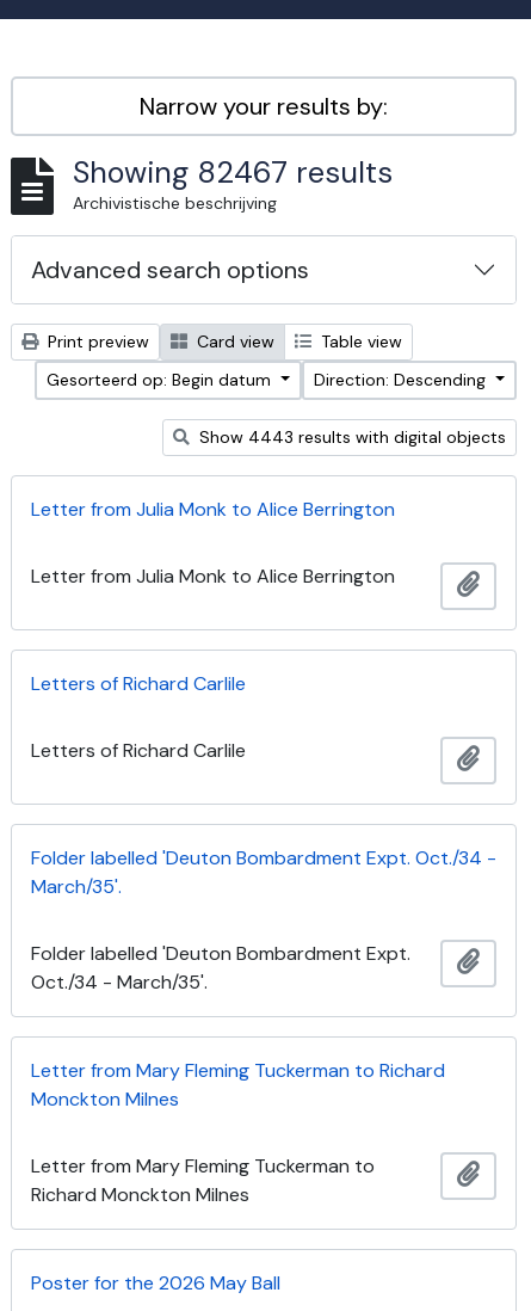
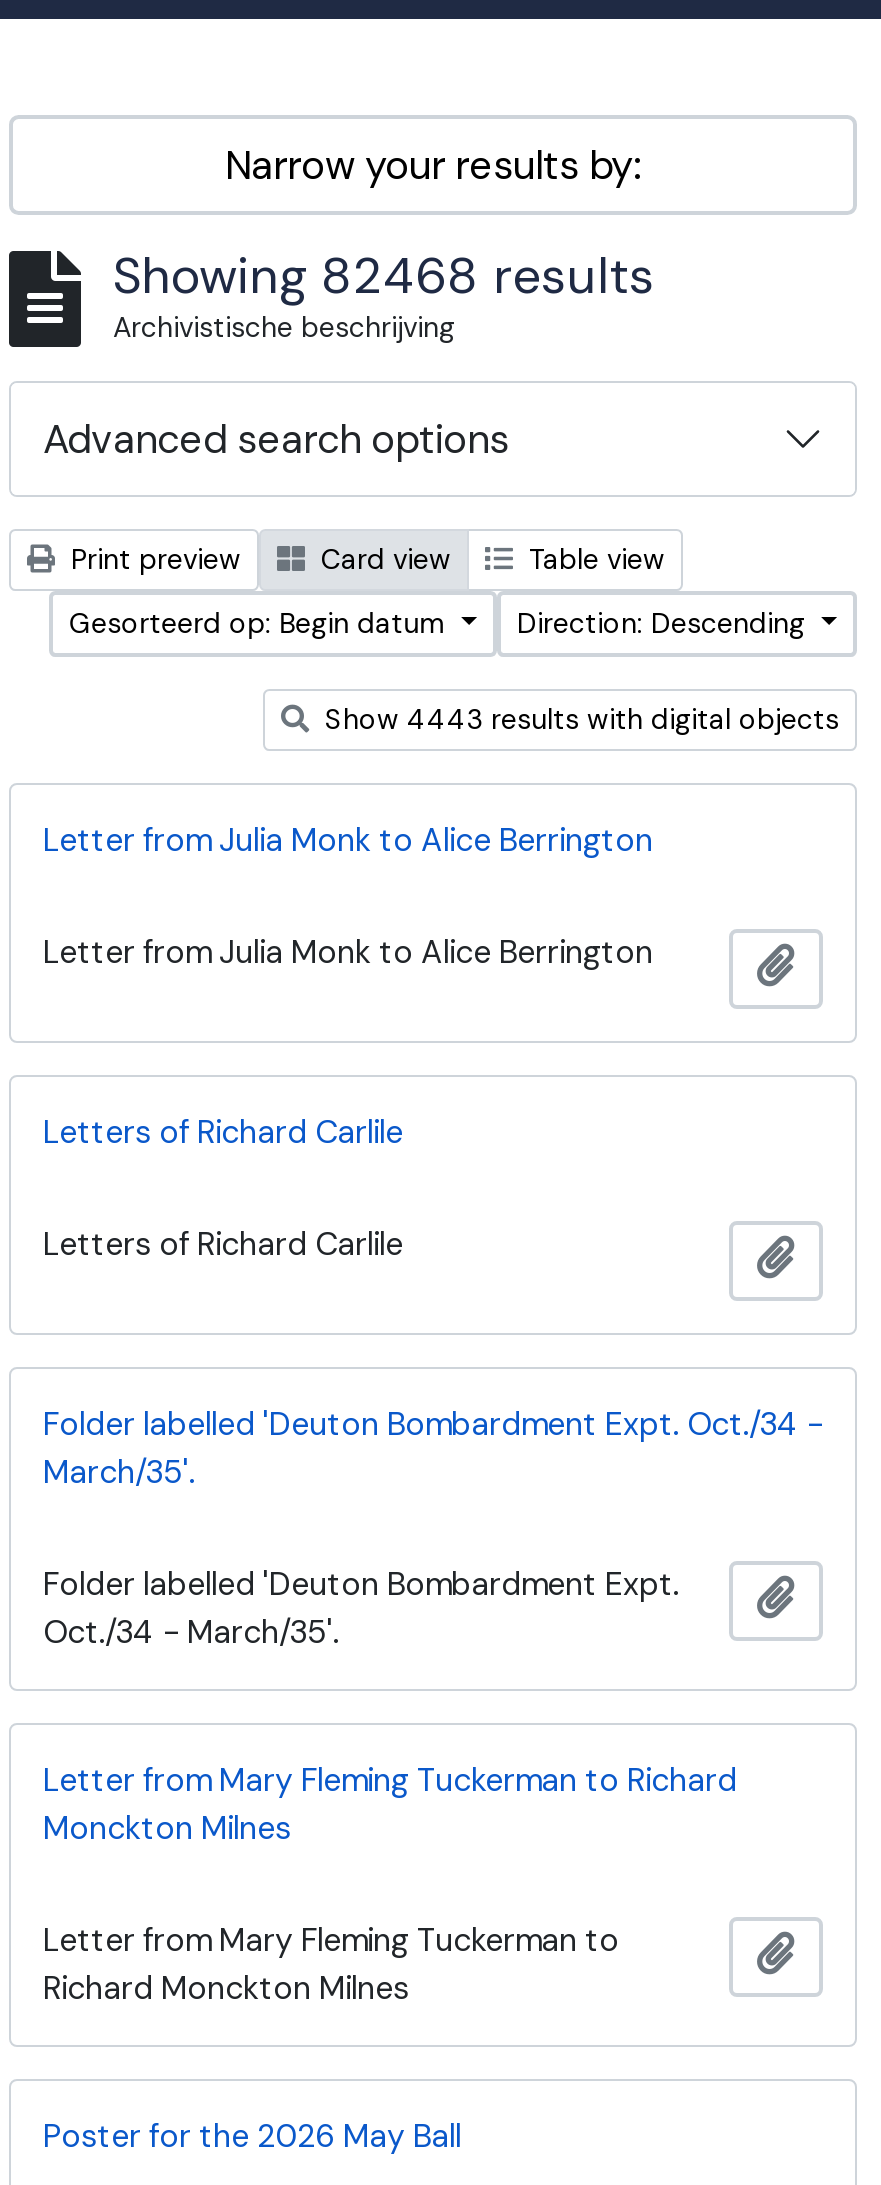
[73,153,393,192] Showing 82467 results -> [113,243,655,309] Showing 82468 results

